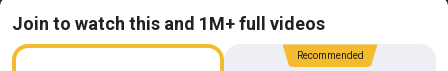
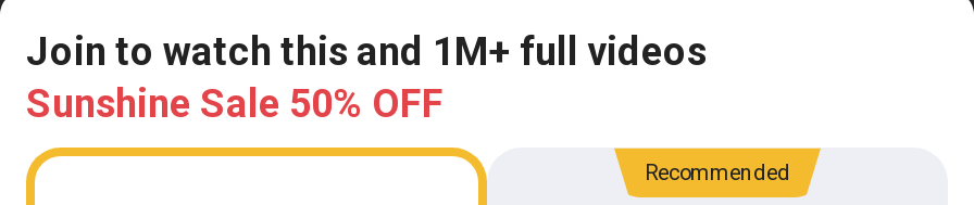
none -> [26,81,444,127] Sunshine Sale 50% OFF

